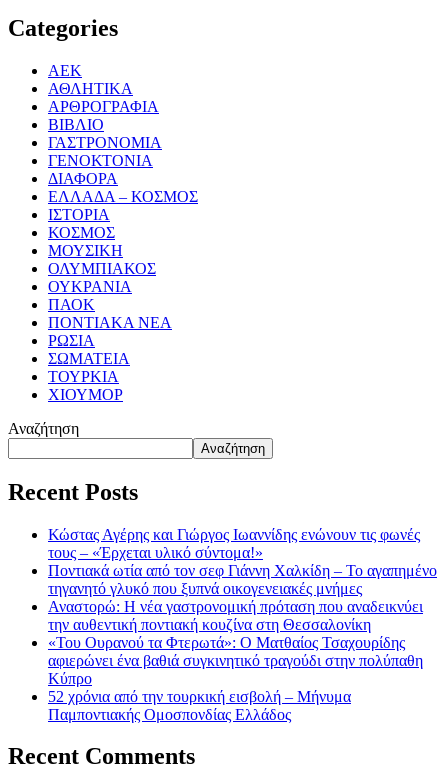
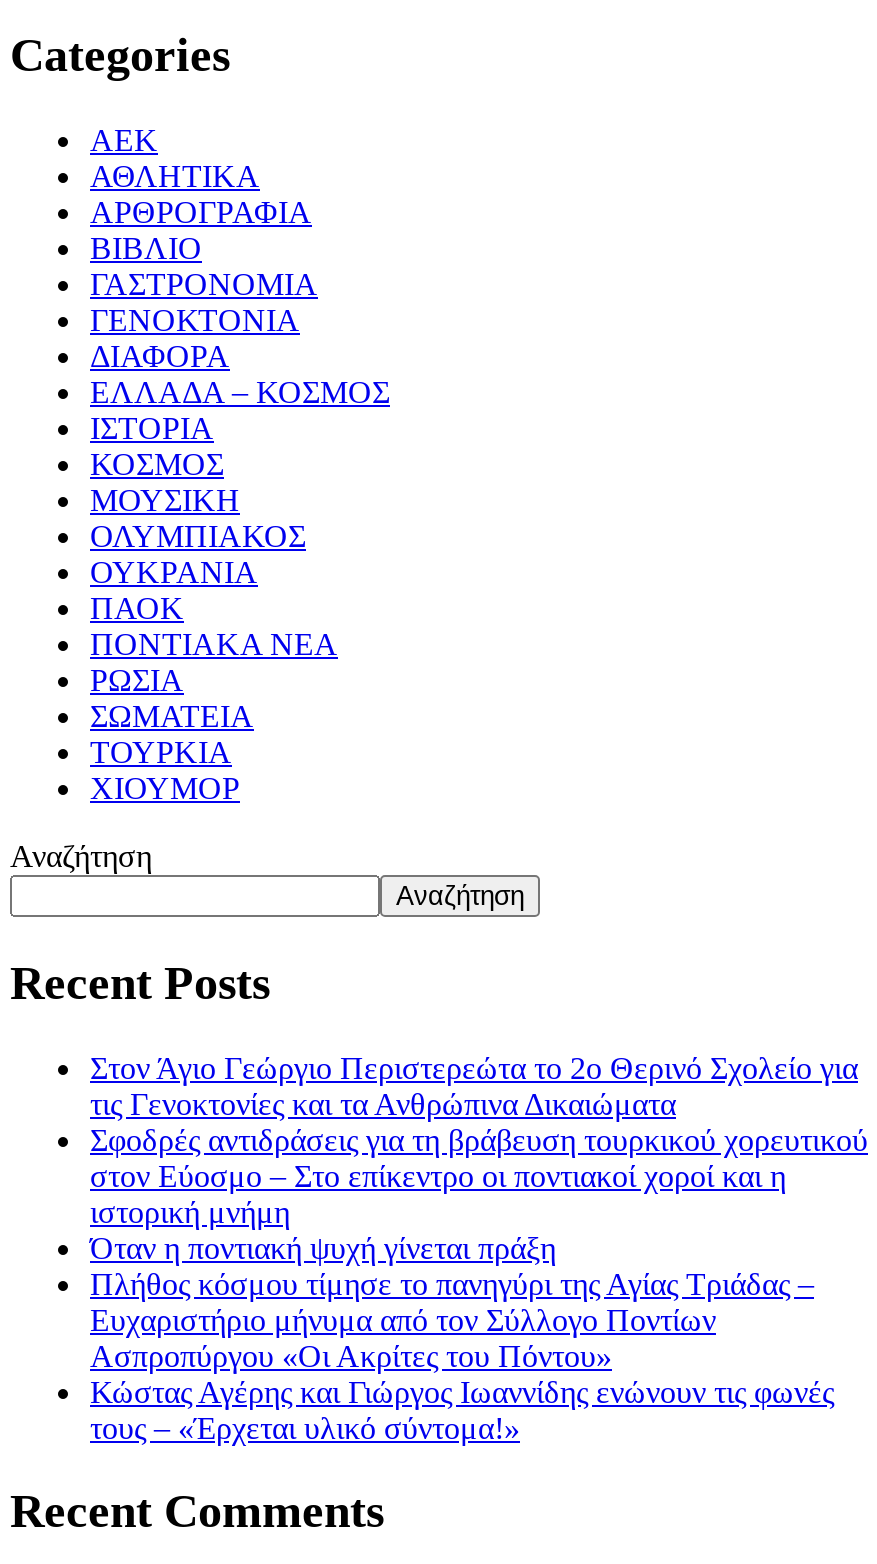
none -> [90,1050,868,1372] Στον Άγιο Γεώργιο Περιστερεώτα το 2ο Θερινό Σχολείο για | τις Γενοκτονίες και τα Ανθρώπινα Δικαιώματα | Σφοδρές αντιδράσεις για τη βράβευση τουρκικού χορευτικού | στον Εύοσμο – Στο επίκεντρο οι ποντιακοί χοροί και η | ιστορική μνήμη | Όταν η ποντιακή ψυχή γίνεται πράξη | Πλήθος κόσμου τίμησε το πανηγύρι της Αγίας Τριάδας – | Ευχαριστήριο μήνυμα από τον Σύλλογο Ποντίων | Ασπροπύργου «Οι Ακρίτες του Πόντου»
moved [48,525,420,560] -> [90,1374,834,1444]: Κώστας Αγέρης και Γιώργος Ιωαννίδης ενώνουν τις φωνές | τους – «Έρχεται υλικό σύντομα!»
[48,561,437,722] Ποντιακά ωτία από τον σεφ Γιάννη Χαλκίδη – Το αγαπημένο | τηγανητό γλυκό που ξυπνά οικογενειακές μνήμες | Αναστορώ: Η νέα γαστρονομική πρόταση που αναδεικνύει | την αυθεντική ποντιακή κουζίνα στη Θεσσαλονίκη | «Του Ουρανού τα Φτερωτά»: Ο Ματθαίος Τσαχουρίδης | αφιερώνει ένα βαθιά συγκινητικό τραγούδι στην πολύπαθη | Κύπρο | 52 χρόνια από την τουρκική εισβολή – Μήνυμα | Παμποντιακής Ομοσπονδίας Ελλάδος -> none

